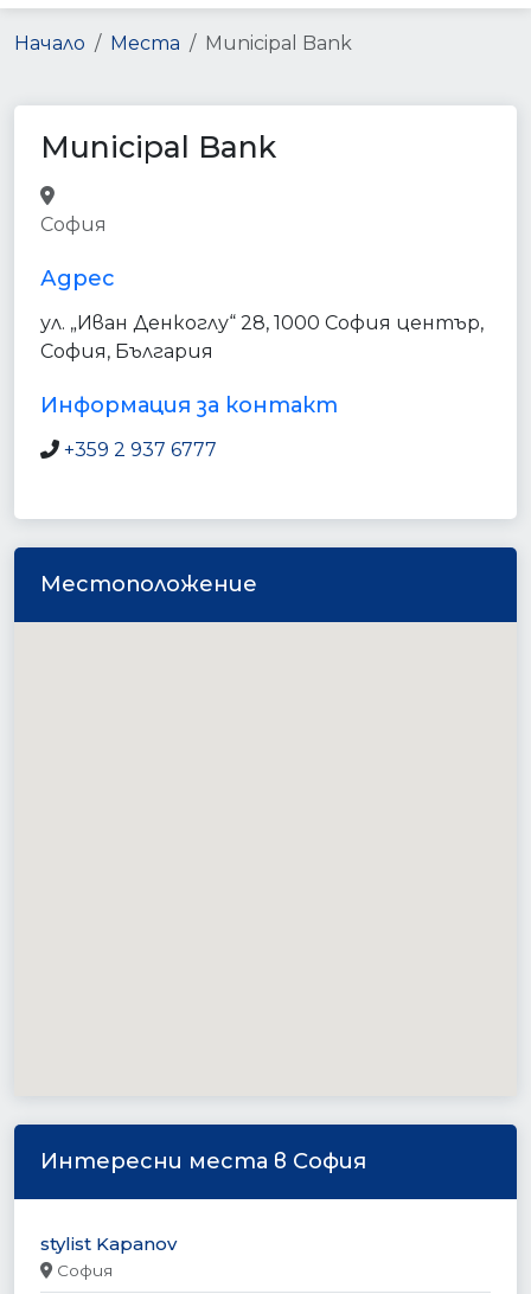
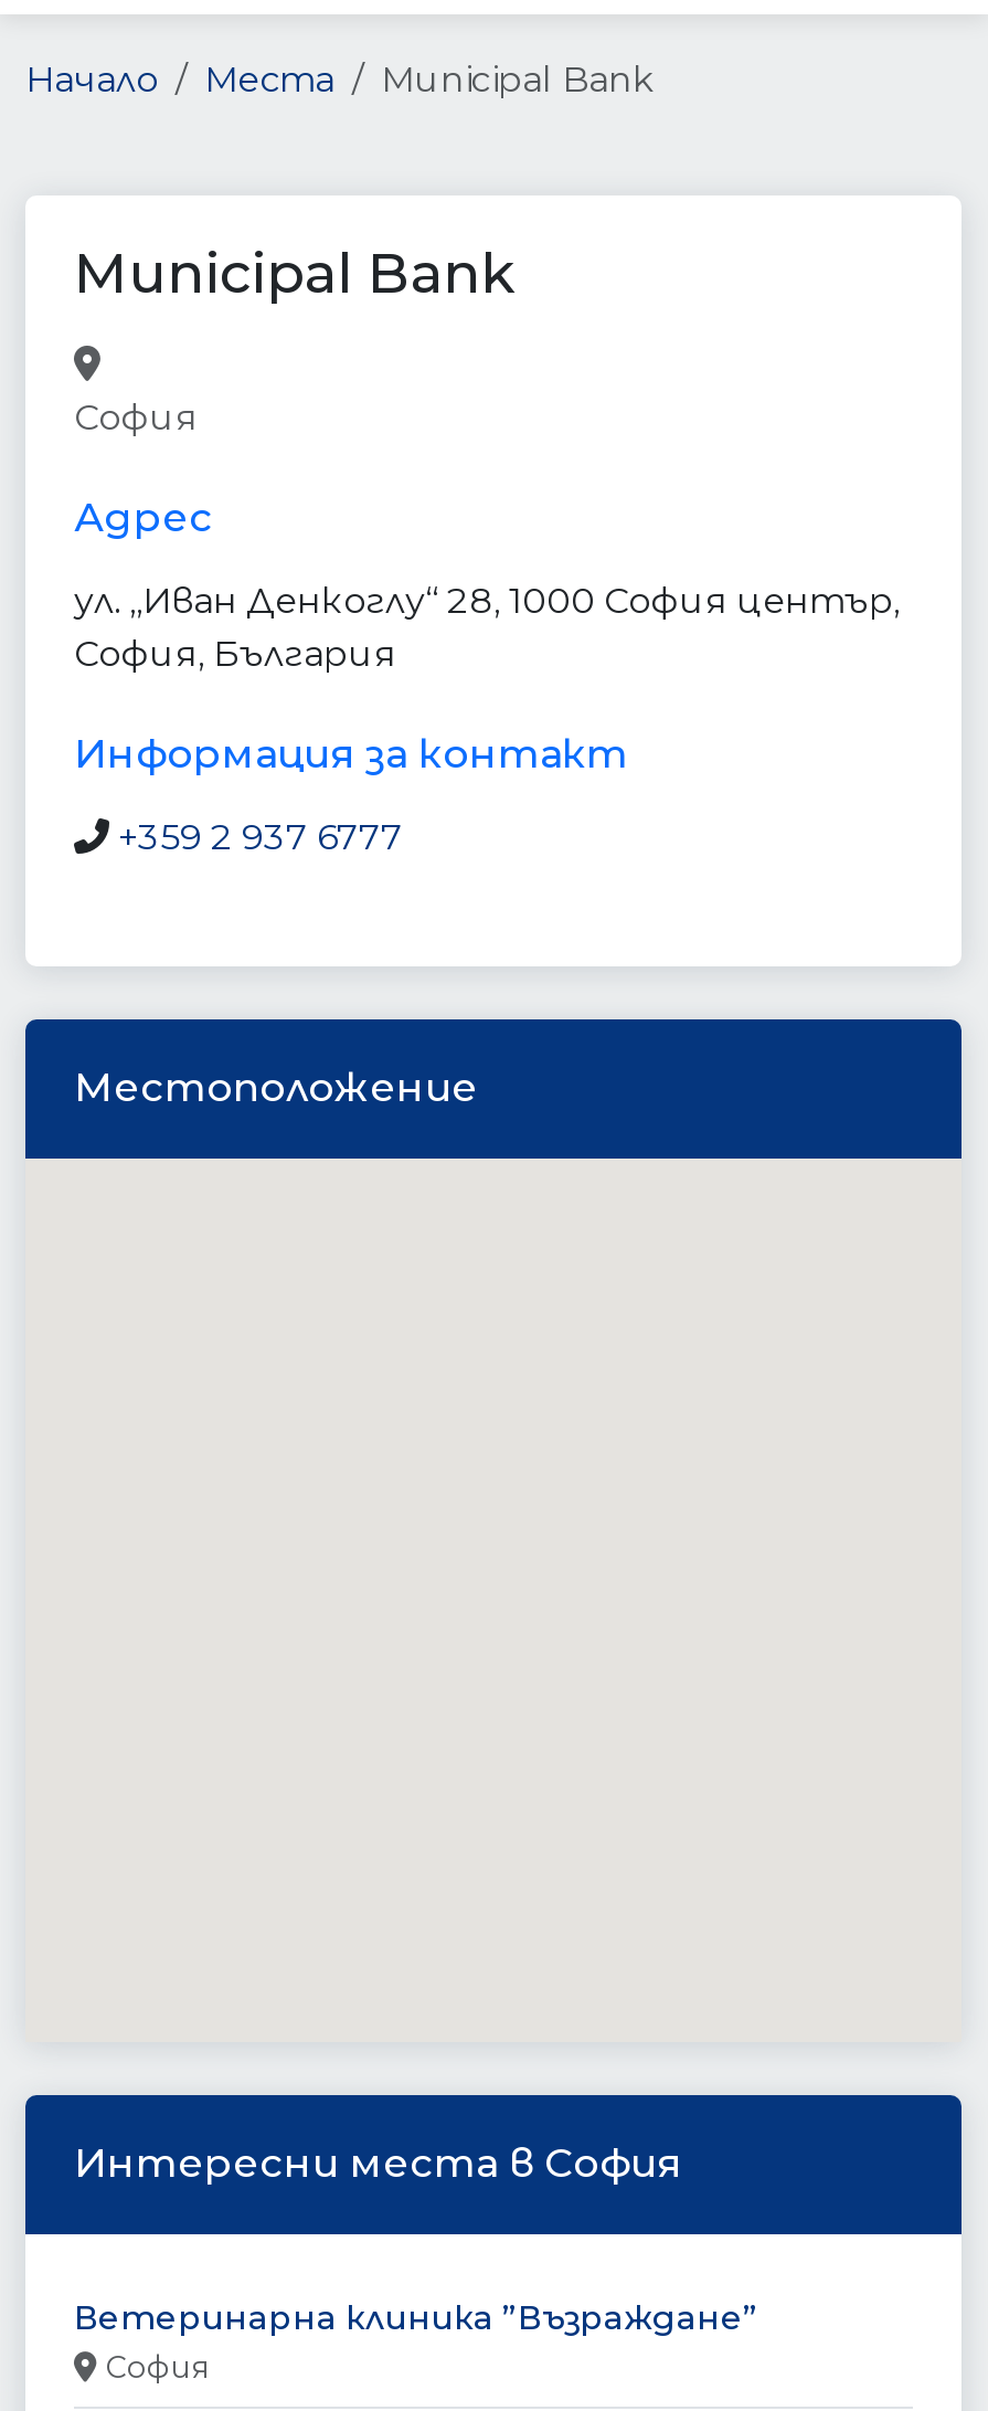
[40,1232,177,1255] stylist Kapanov -> [74,2296,758,2338] Ветеринарна клиника ”Възраждане”

